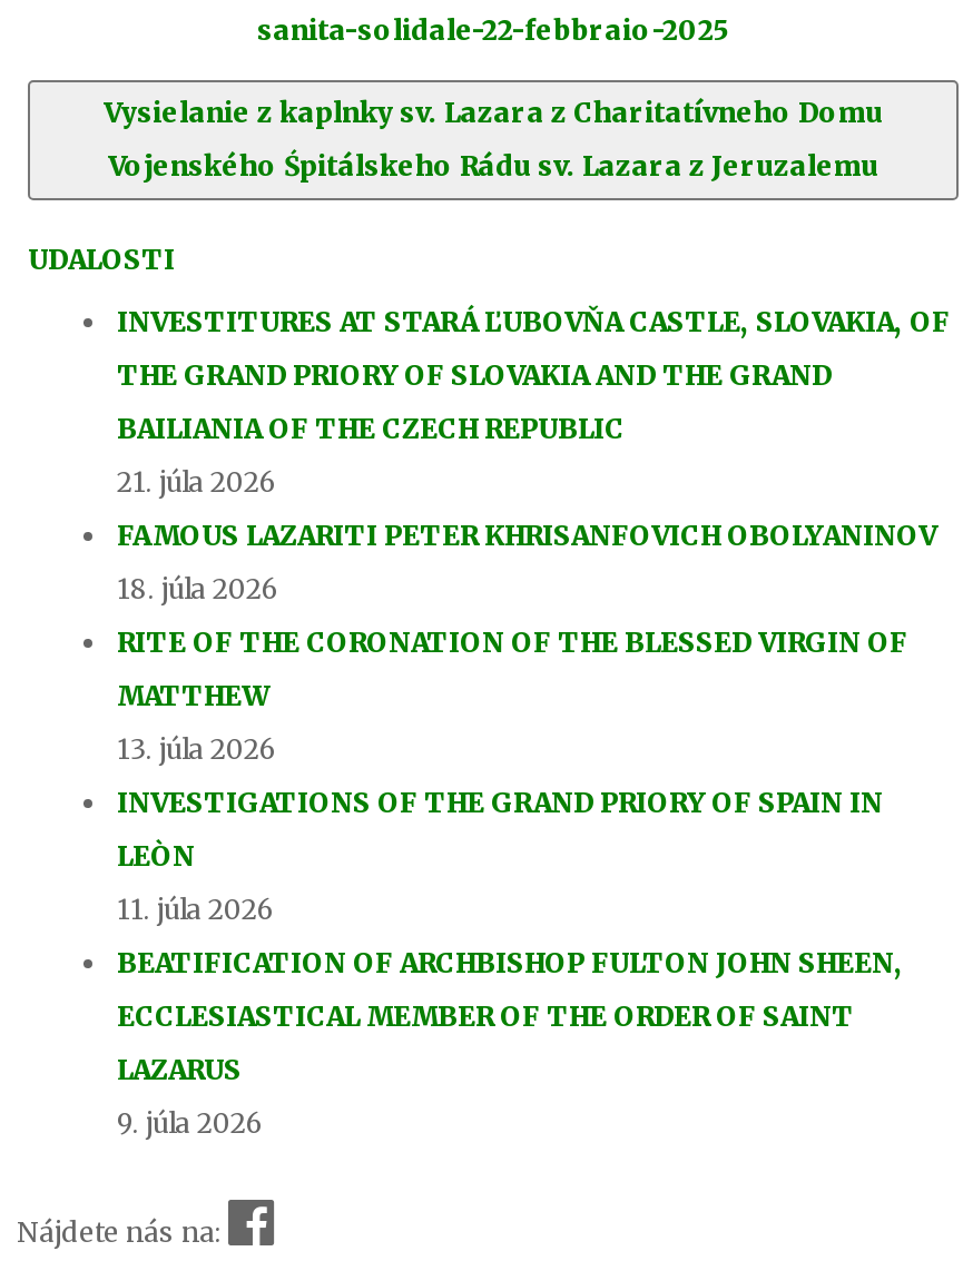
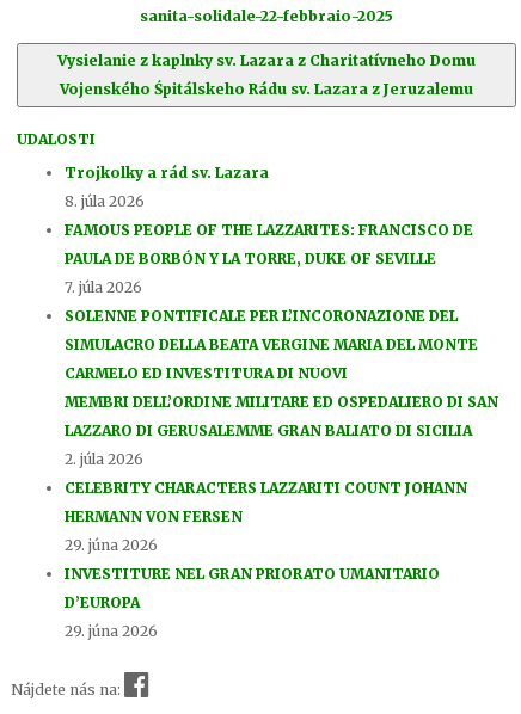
[117,305,950,1140] INVESTITURES AT STARÁ ĽUBOVŇA CASTLE, SLOVAKIA, OF | THE GRAND PRIORY OF SLOVAKIA AND THE GRAND | BAILIANIA OF THE CZECH REPUBLIC | 21. júla 2026 | FAMOUS LAZARITI PETER KHRISANFOVICH OBOLYANINOV | 18. júla 2026 | RITE OF THE CORONATION OF THE BLESSED VIRGIN OF | MATTHEW | 13. júla 2026 | INVESTIGATIONS OF THE GRAND PRIORY OF SPAIN IN | LEÒN | 11. júla 2026 | BEATIFICATION OF ARCHBISHOP FULTON JOHN SHEEN, | ECCLESIASTICAL MEMBER OF THE ORDER OF SAINT | LAZARUS | 9. júla 2026 -> [65,164,498,640] Trojkolky a rád sv. Lazara | 8. júla 2026 | FAMOUS PEOPLE OF THE LAZZARITES: FRANCISCO DE | PAULA DE BORBÓN Y LA TORRE, DUKE OF SEVILLE | 7. júla 2026 | SOLENNE PONTIFICALE PER L’INCORONAZIONE DEL | SIMULACRO DELLA BEATA VERGINE MARIA DEL MONTE | CARMELO ED INVESTITURA DI NUOVI | MEMBRI DELL’ORDINE MILITARE ED OSPEDALIERO DI SAN | LAZZARO DI GERUSALEMME GRAN BALIATO DI SICILIA | 2. júla 2026 | CELEBRITY CHARACTERS LAZZARITI COUNT JOHANN | HERMANN VON FERSEN | 29. júna 2026 | INVESTITURE NEL GRAN PRIORATO UMANITARIO | D’EUROPA | 29. júna 2026

